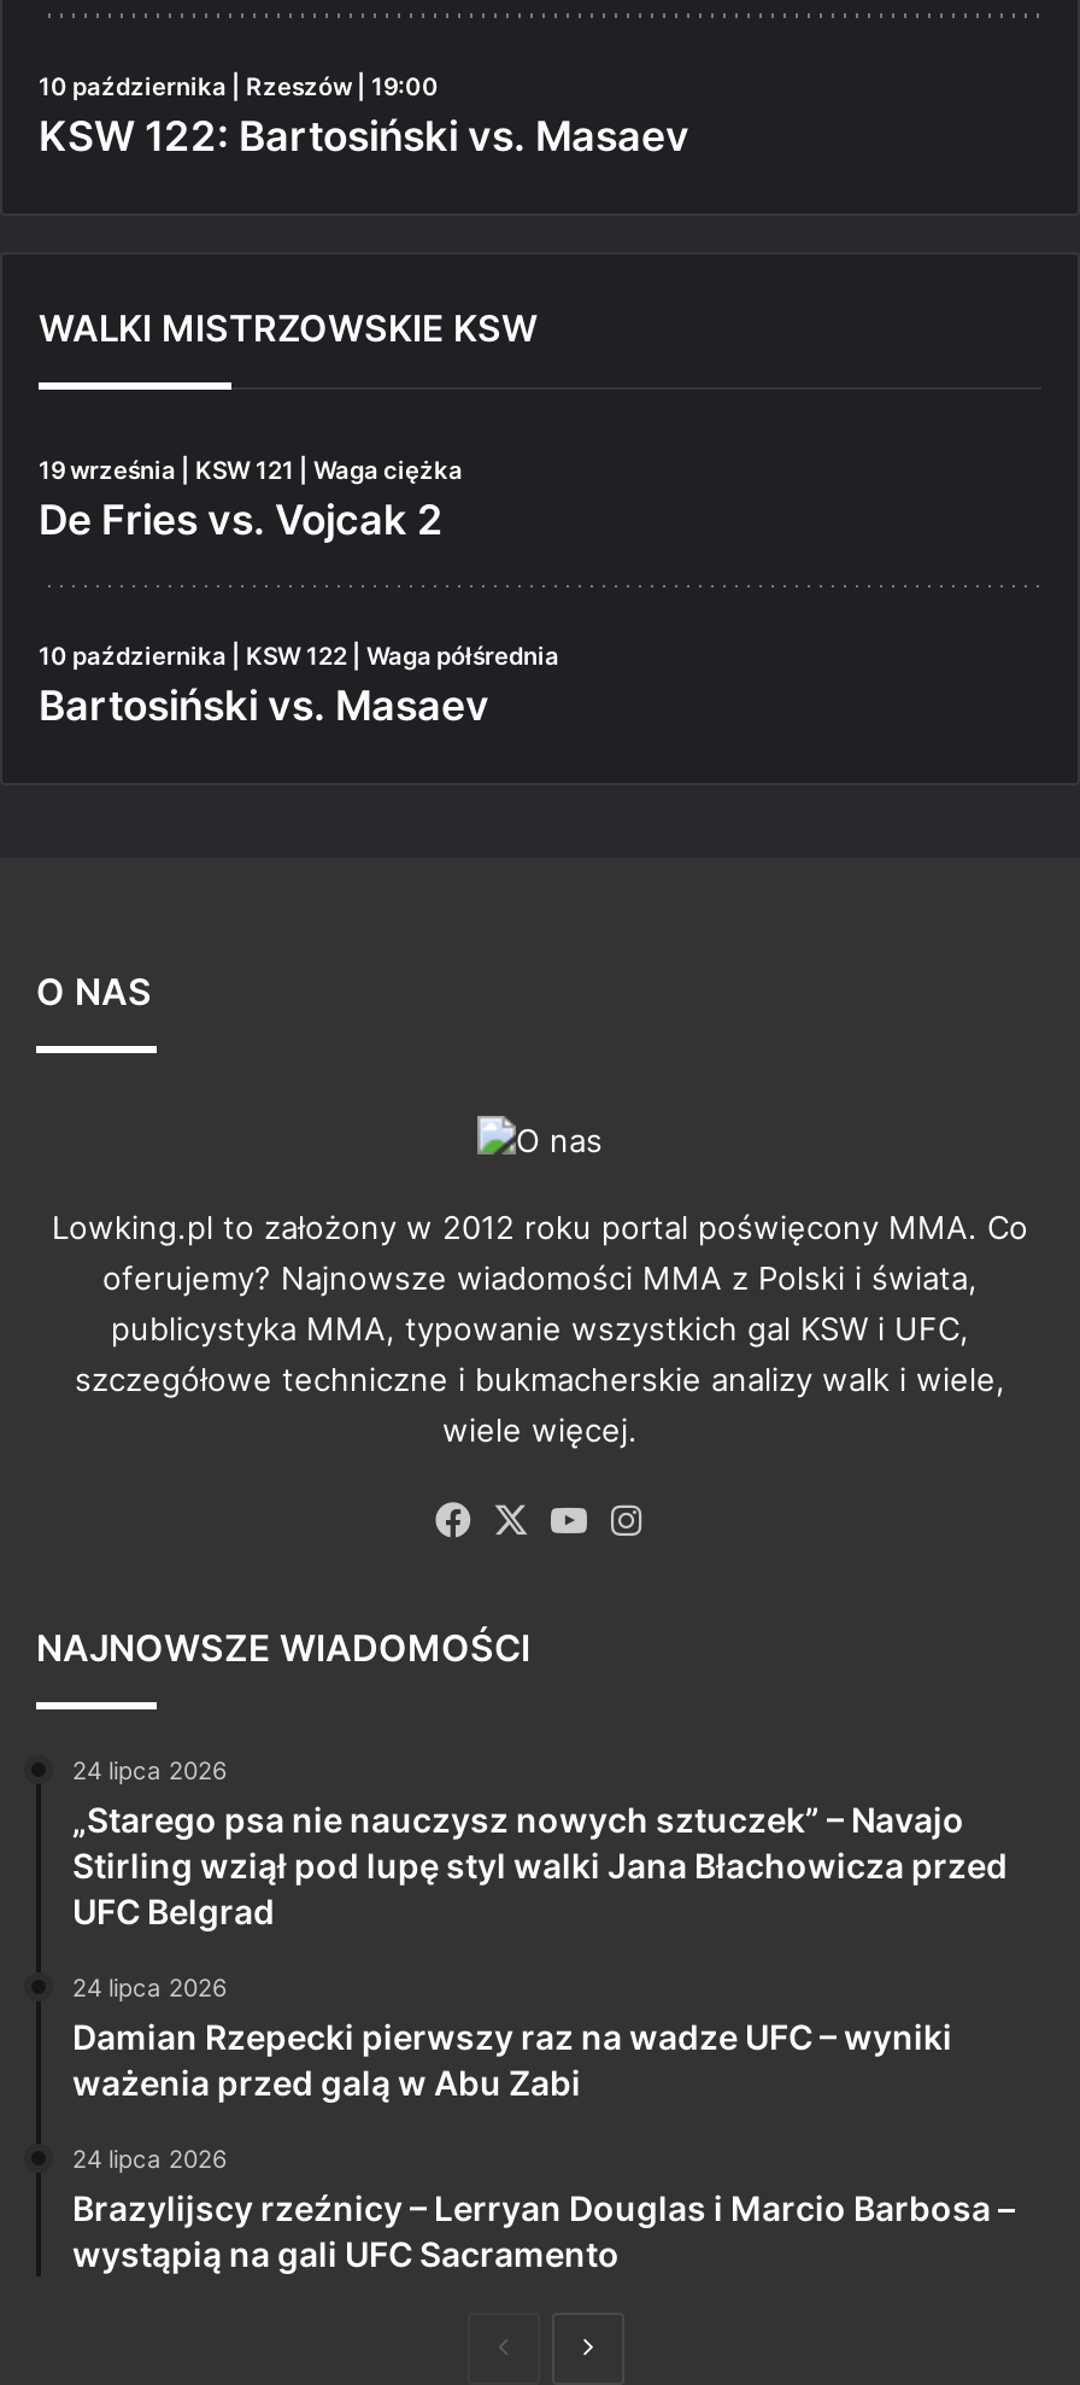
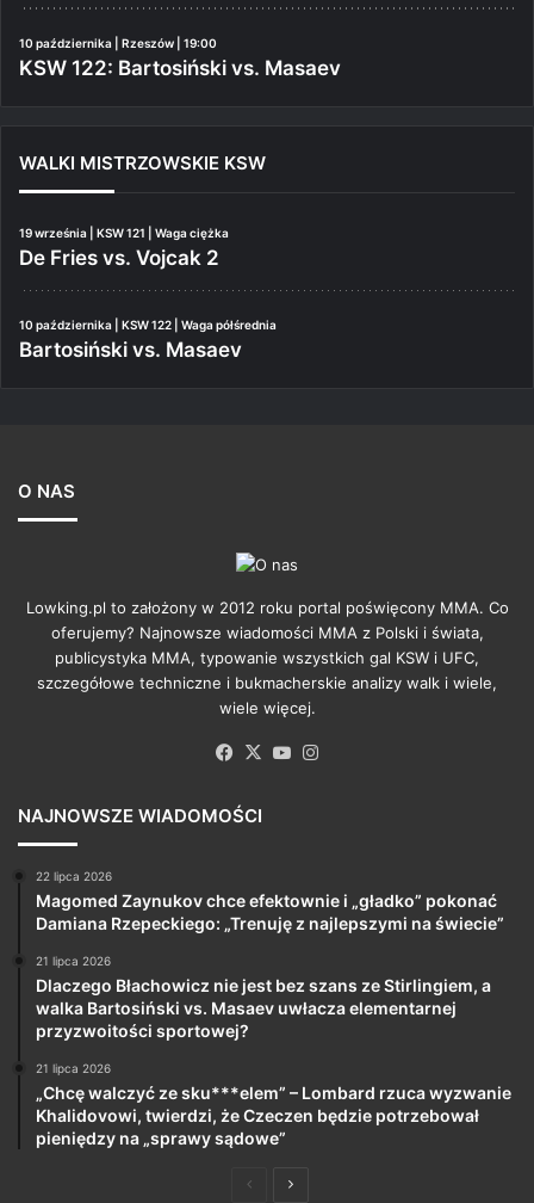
[72,1756,1008,1932] 24 lipca 2026 | „Starego psa nie nauczysz nowych sztuczek” – Navajo | Stirling wziął pod lupę styl walki Jana Błachowicza przed | UFC Belgrad -> [36,869,504,933] 22 lipca 2026 | Magomed Zaynukov chce efektownie i „gładko” pokonać | Damiana Rzepeckiego: „Trenuję z najlepszymi na świecie”
[72,1973,952,2103] 24 lipca 2026 | Damian Rzepecki pierwszy raz na wadze UFC – wyniki | ważenia przed galą w Abu Zabi -> [36,954,491,1041] 21 lipca 2026 | Dlaczego Błachowicz nie jest bez szans ze Stirlingiem, a | walka Bartosiński vs. Masaev uwłacza elementarnej | przyzwoitości sportowej?
[72,2144,1015,2274] 24 lipca 2026 | Brazylijscy rzeźnicy – Lerryan Douglas i Marcio Barbosa – | wystąpią na gali UFC Sacramento -> [36,1061,511,1148] 21 lipca 2026 | „Chcę walczyć ze sku***elem” – Lombard rzuca wyzwanie | Khalidovowi, twierdzi, że Czeczen będzie potrzebował | pieniędzy na „sprawy sądowe”

